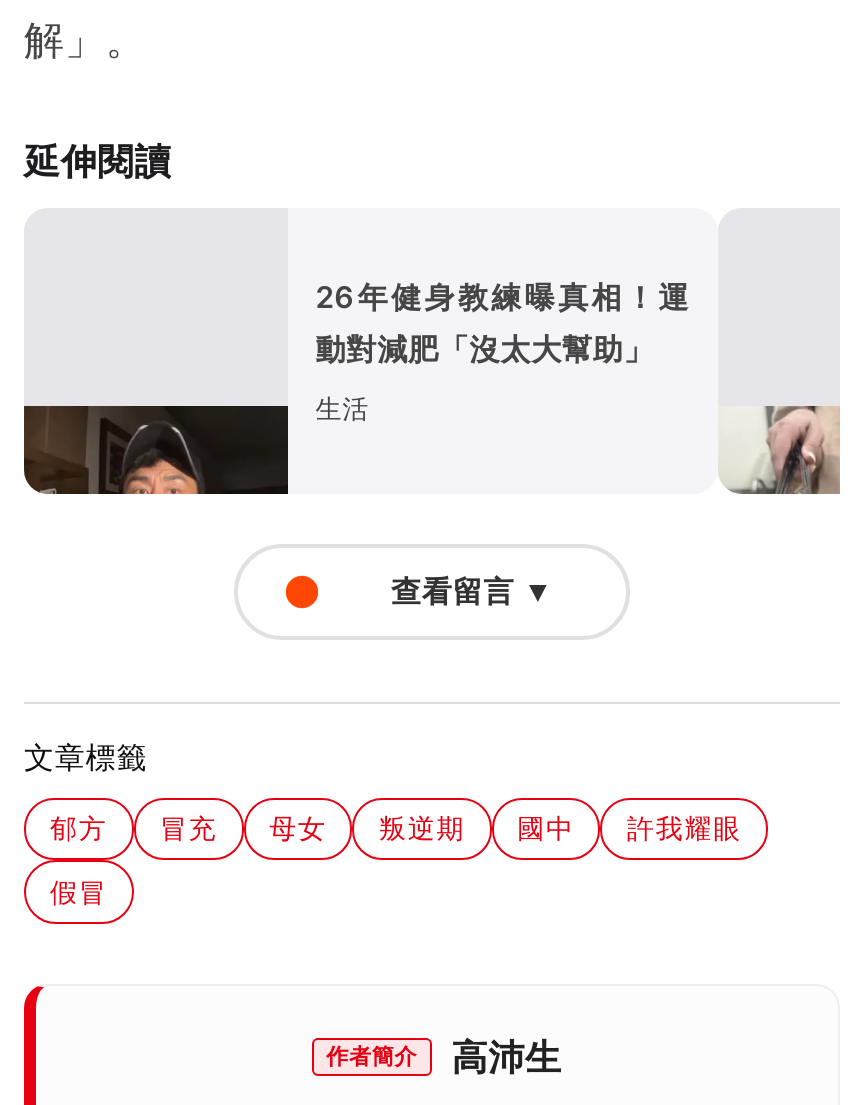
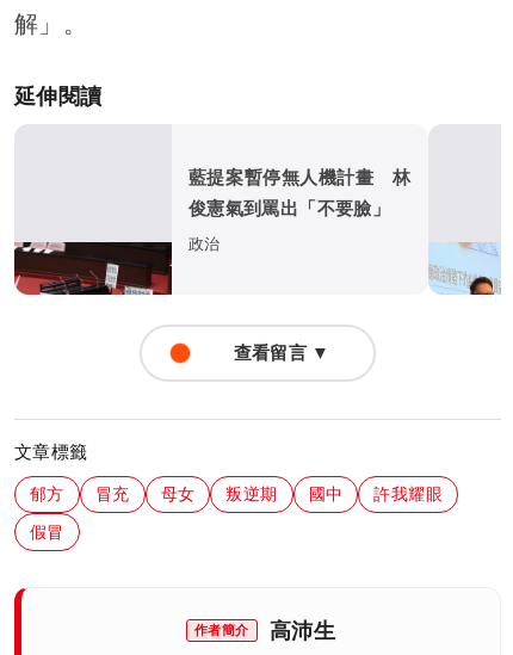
[316,279,689,369] 26年健身教練曝真相！運 | 動對減肥「沒太大幫助」 -> [188,166,411,220] 藍提案暫停無人機計畫 林 | 俊憲氣到罵出「不要臉」
[22,393,369,496] [image] | 生活 -> [13,234,220,296] [image] | 政治
[720,404,842,496] [image] -> [429,242,501,295] [image]

